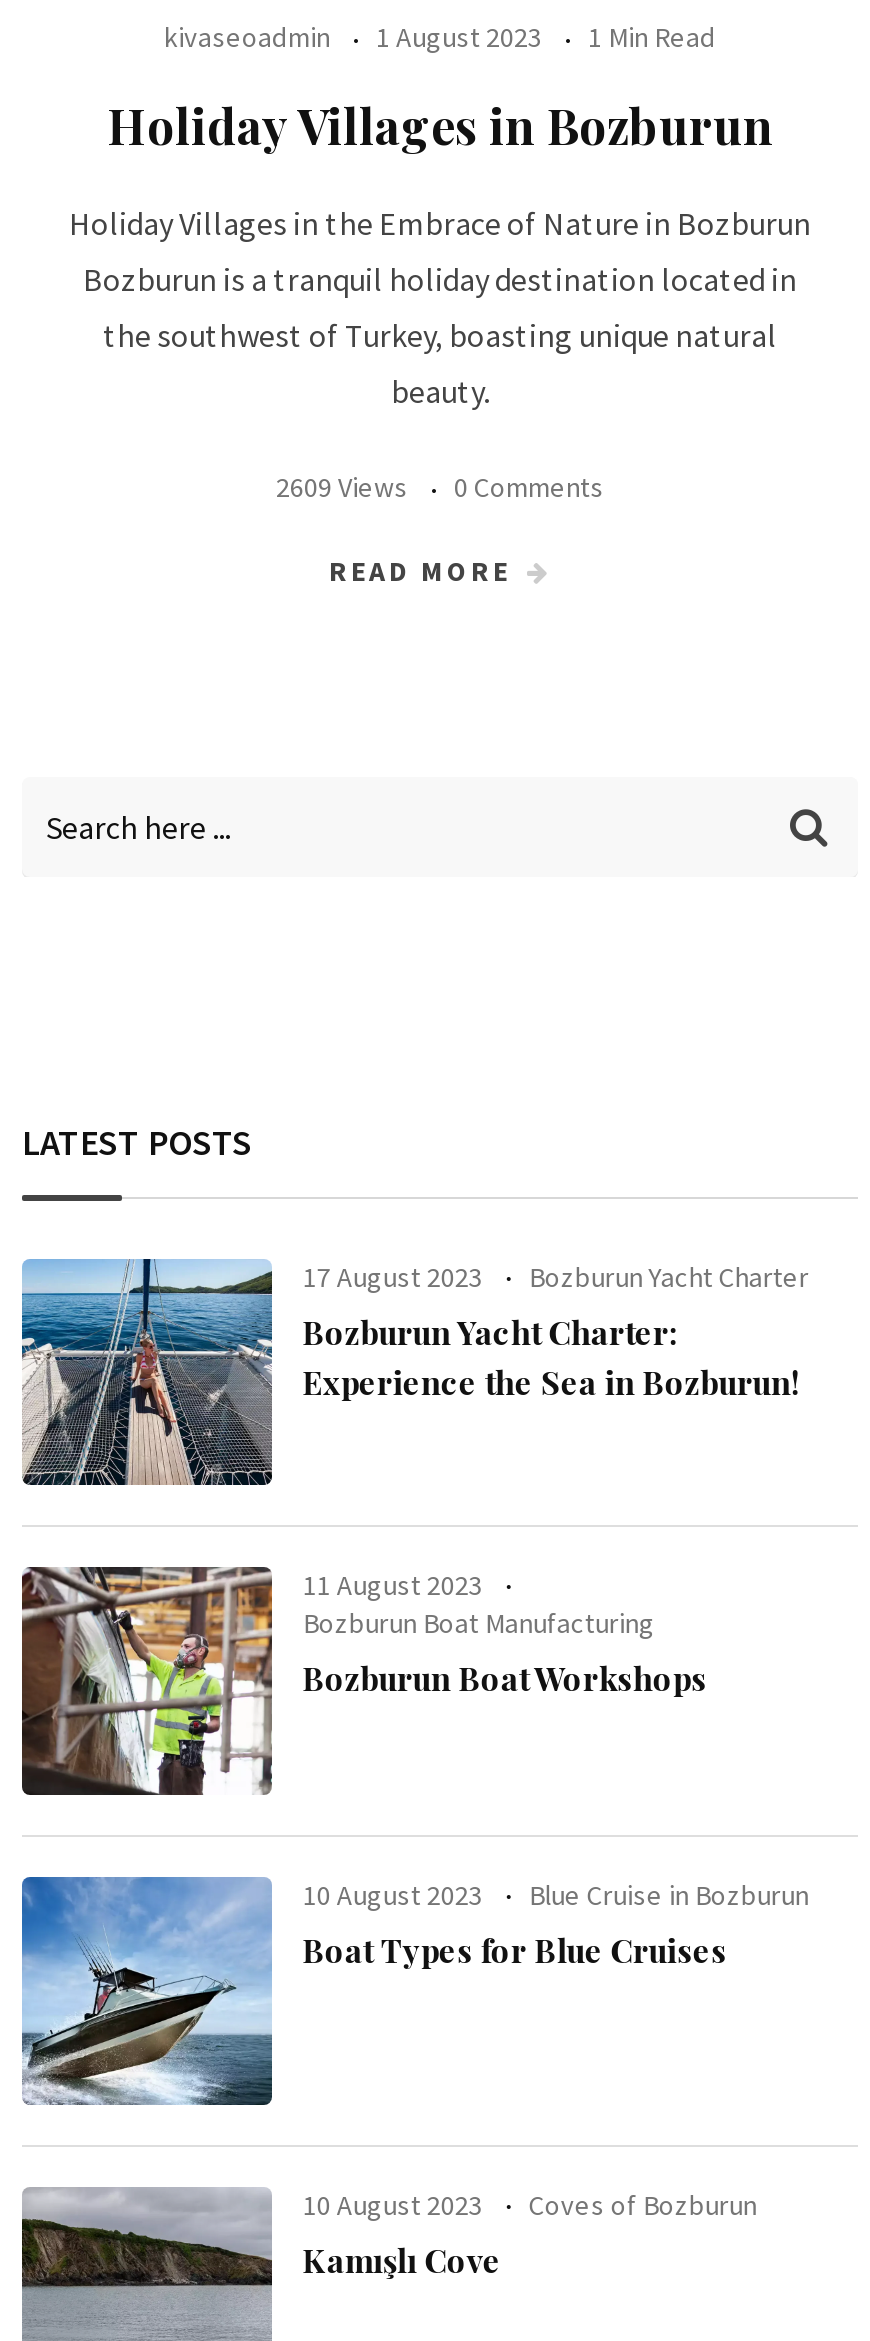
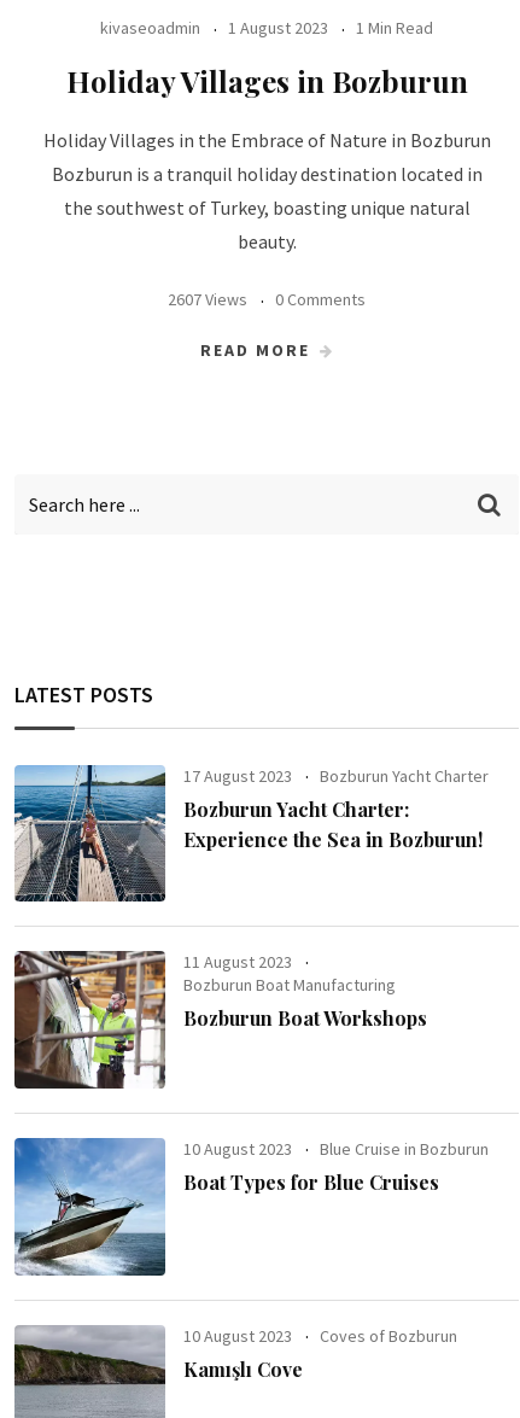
[276,468,604,504] 2609 Views 0 Comments -> [168,288,366,310] 2607 Views 0 Comments

